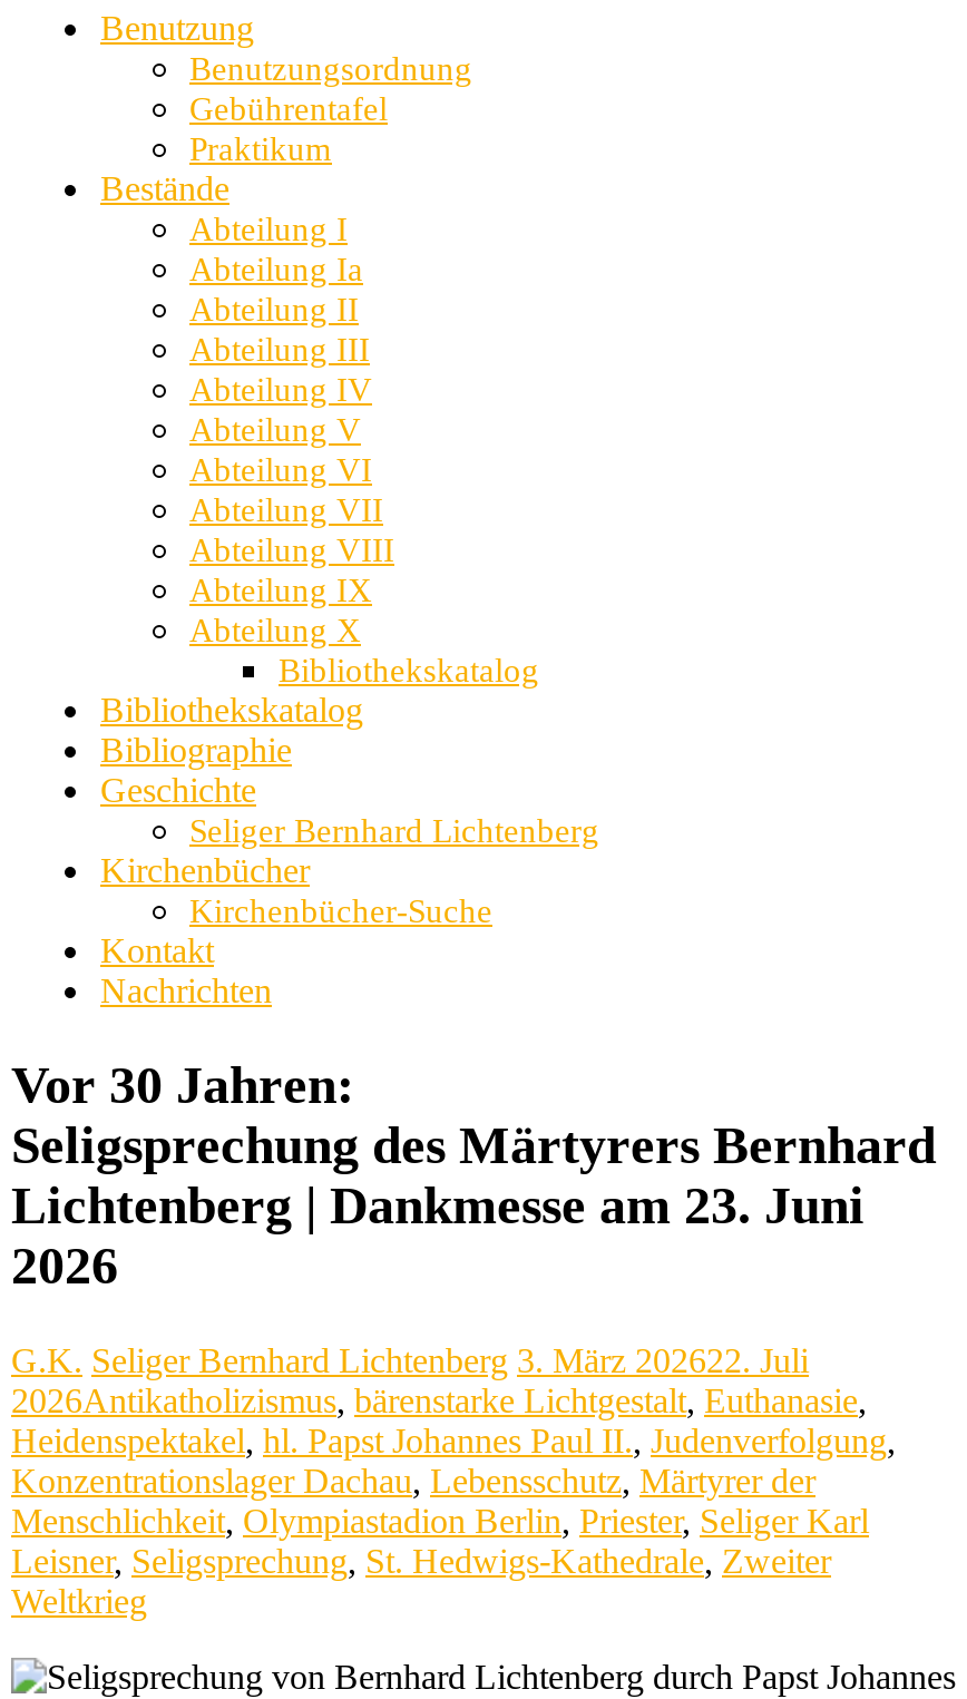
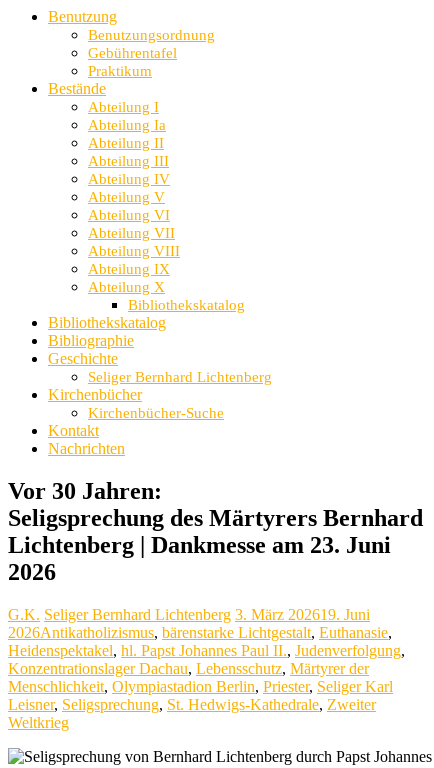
[11,1342,809,1380] G.K. Seliger Bernhard Lichtenberg 3. März 202622. Juli -> [8,606,370,623] G.K. Seliger Bernhard Lichtenberg 3. März 202619. Juni

